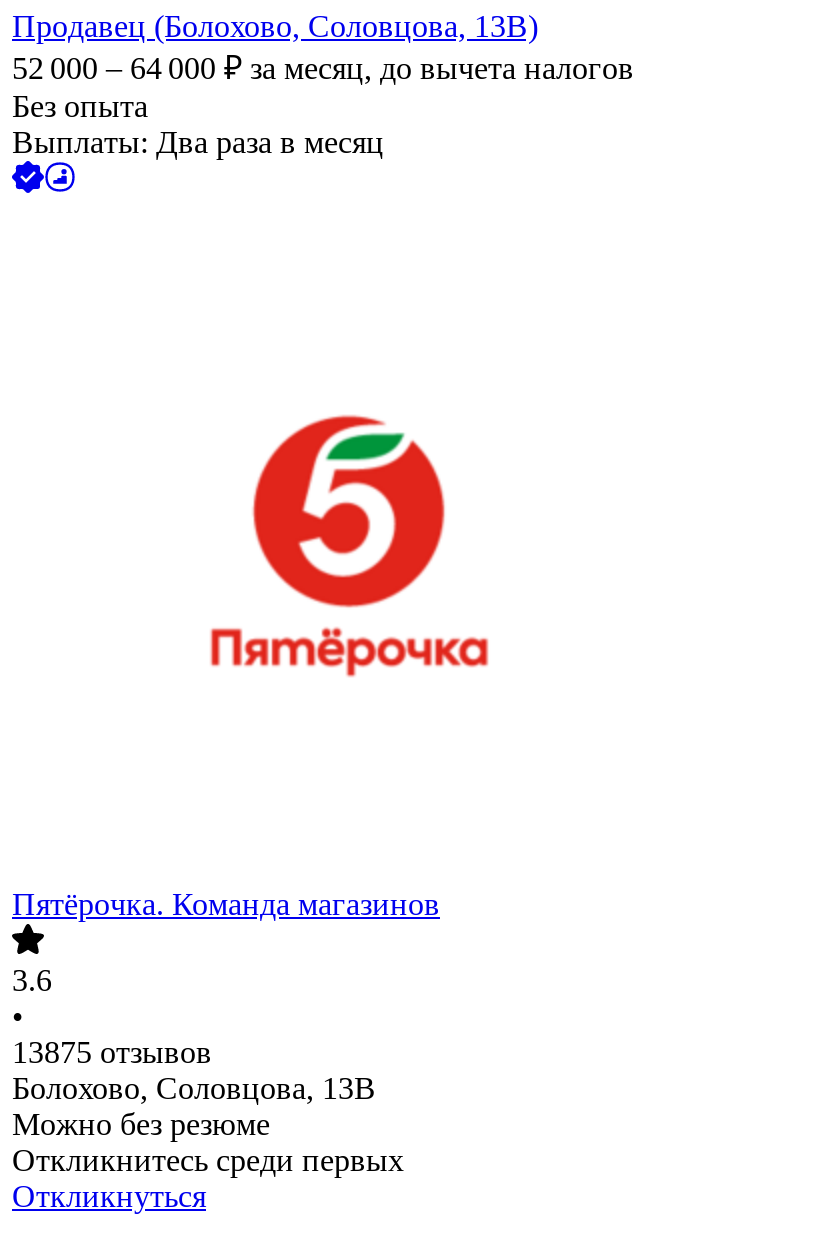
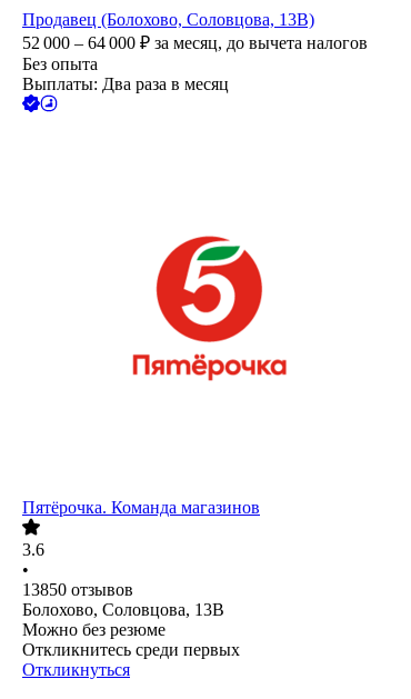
[12,1036,212,1070] 13875 отзывов -> [22,581,133,600] 13850 отзывов

